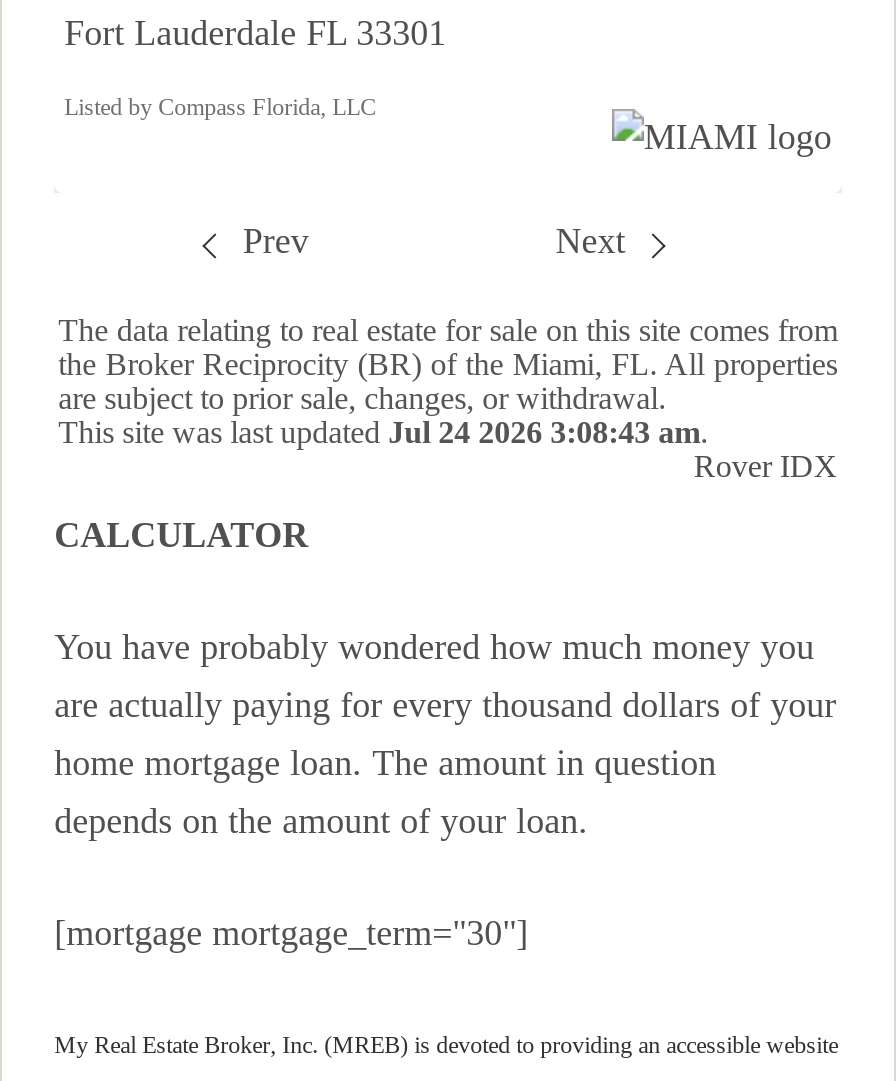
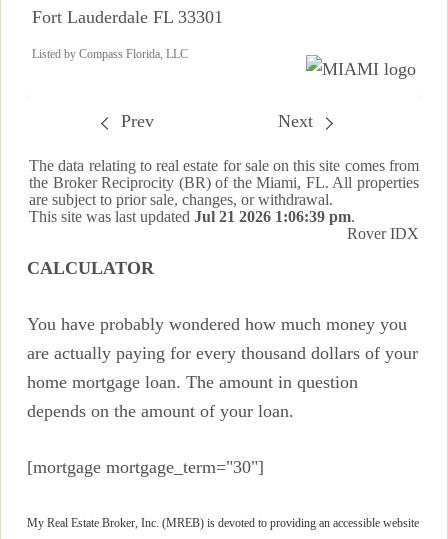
[58,416,708,452] This site was last updated Jul 24 2026 3:08:43 am. -> [29,208,355,226] This site was last updated Jul 21 2026 1:06:39 pm.

